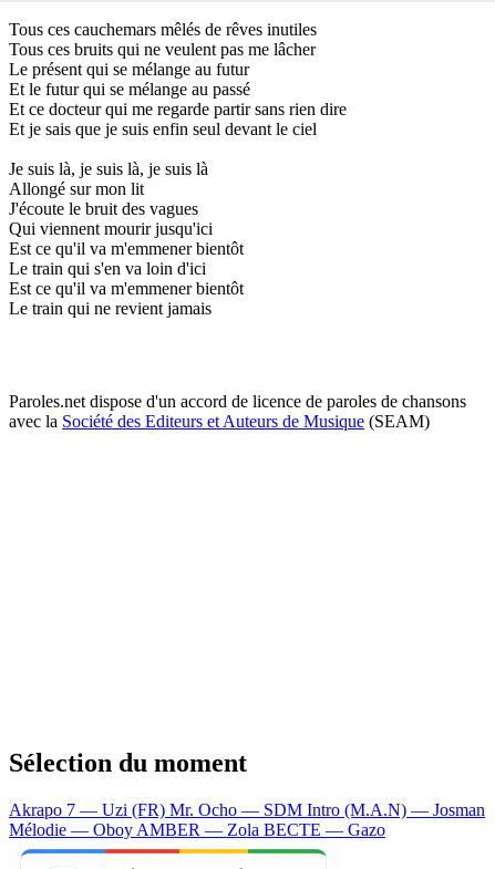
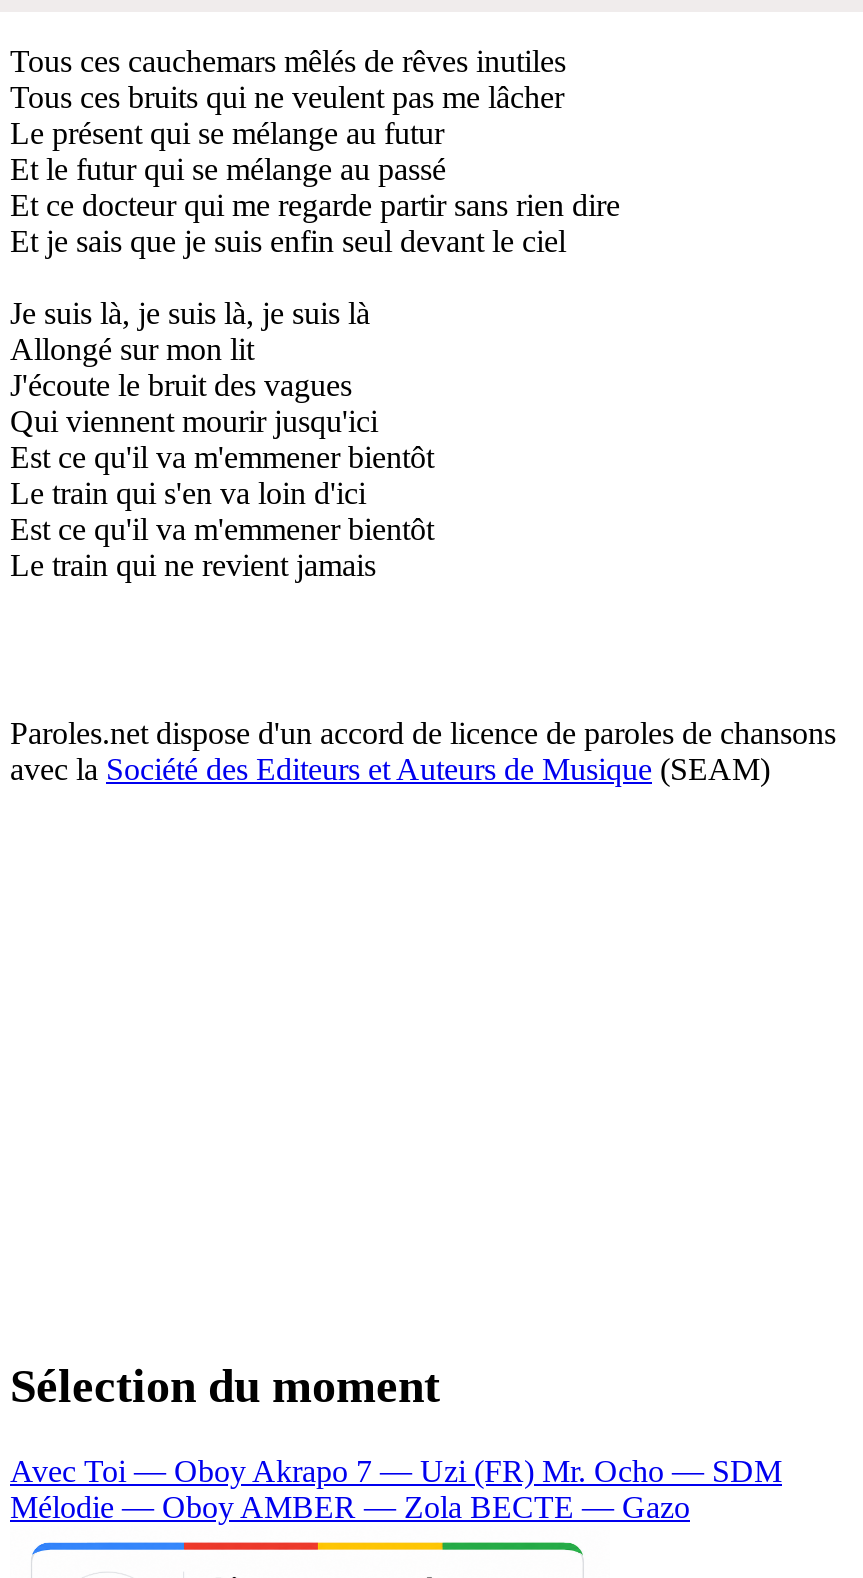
[9,800,485,819] Akrapo 7 — Uzi (FR) Mr. Ocho — SDM Intro (M.A.N) — Josman -> [10,1453,782,1487] Avec Toi — Oboy Akrapo 7 — Uzi (FR) Mr. Ocho — SDM

